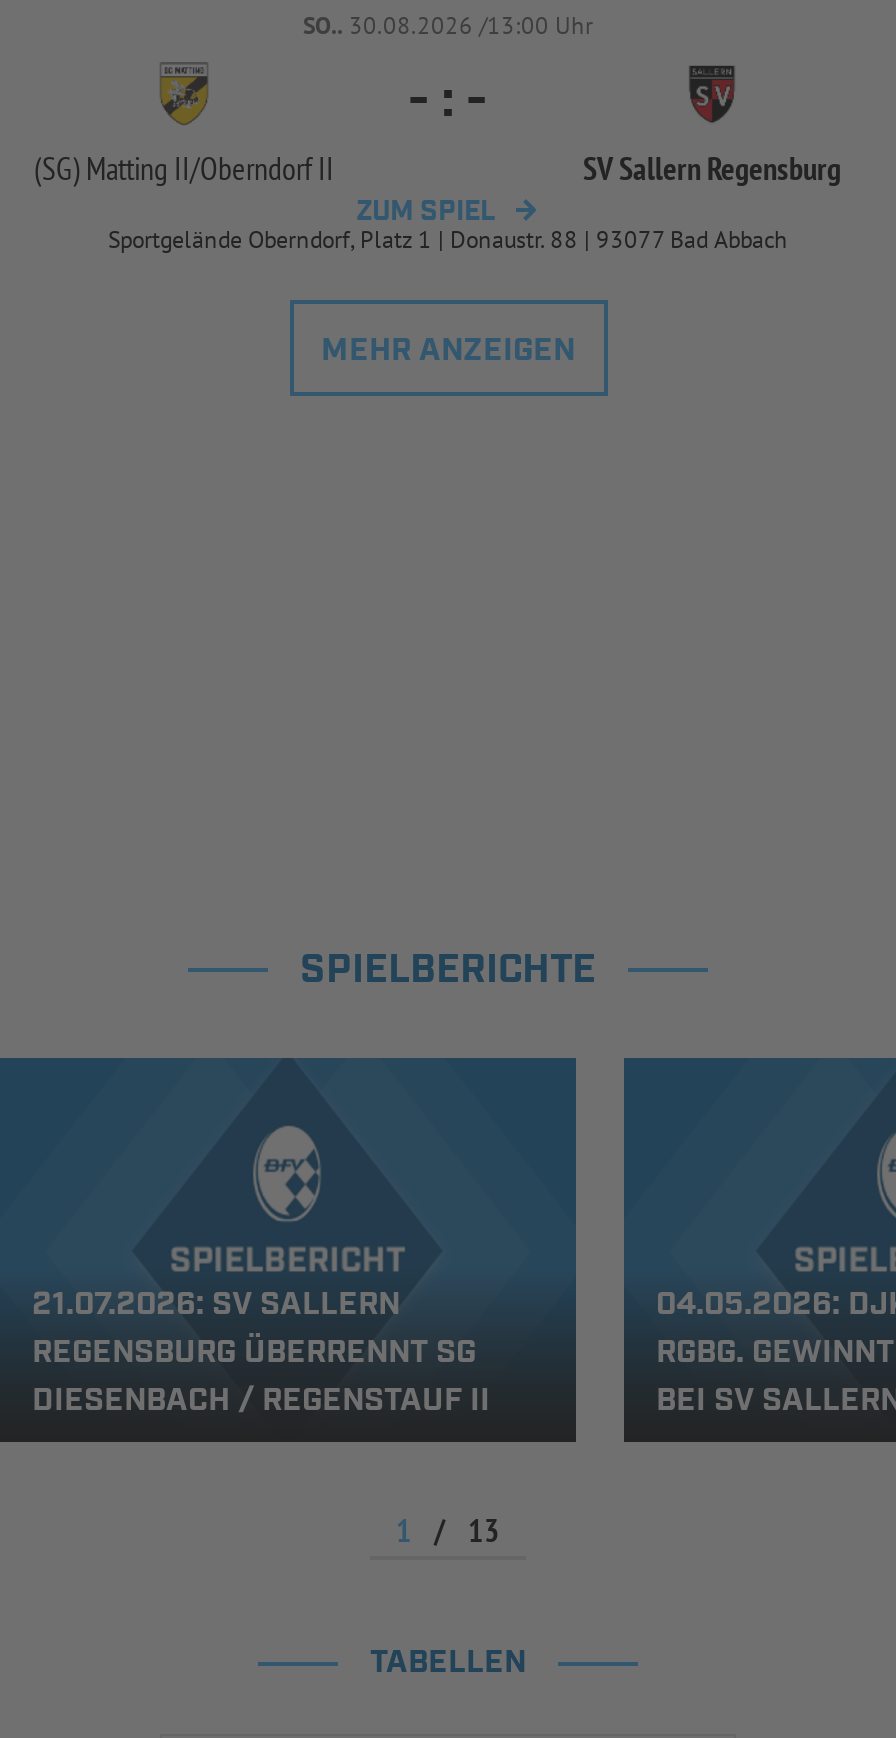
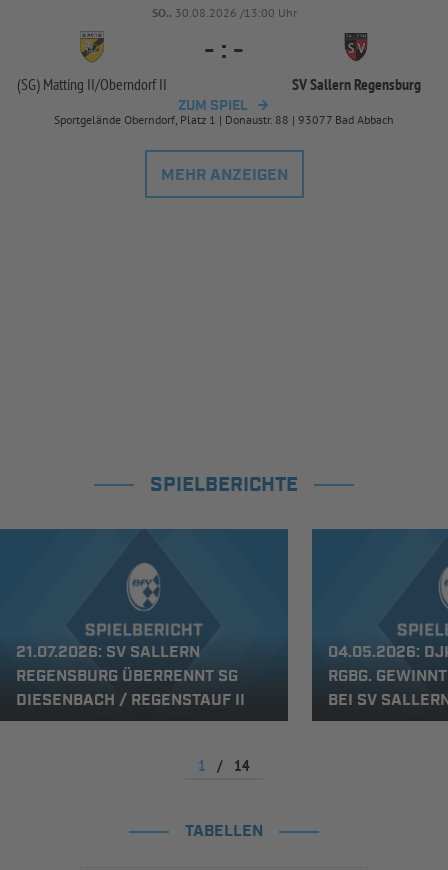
[396,1509,500,1549] 1 / 13 -> [198,755,250,775] 1 / 14

